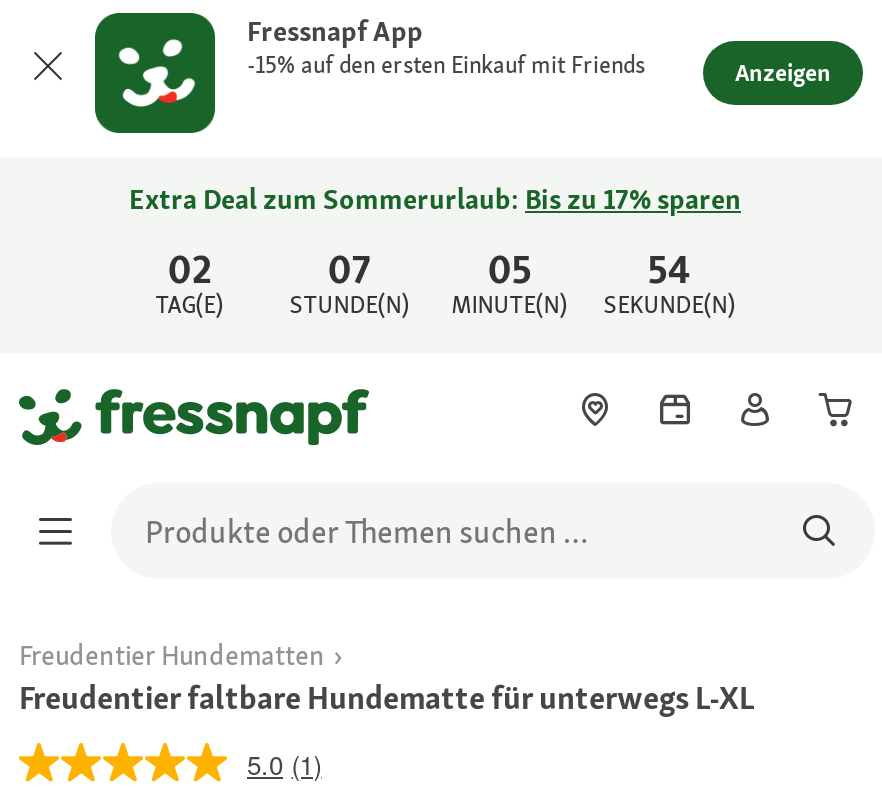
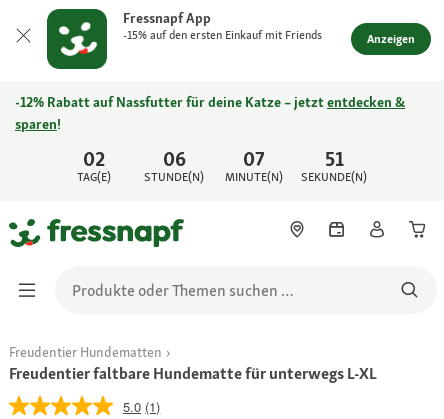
[129,181,741,217] Extra Deal zum Sommerurlaub: Bis zu 17% sparen -> [15,93,405,133] -12% Rabatt auf Nassfutter für deine Katze – jetzt entdecken & | sparen!
[328,243,372,295] 07 -> [163,146,186,172] 06
[488,243,532,295] 05 -> [243,146,265,172] 07
[648,243,692,295] 54 -> [325,146,344,172] 51

